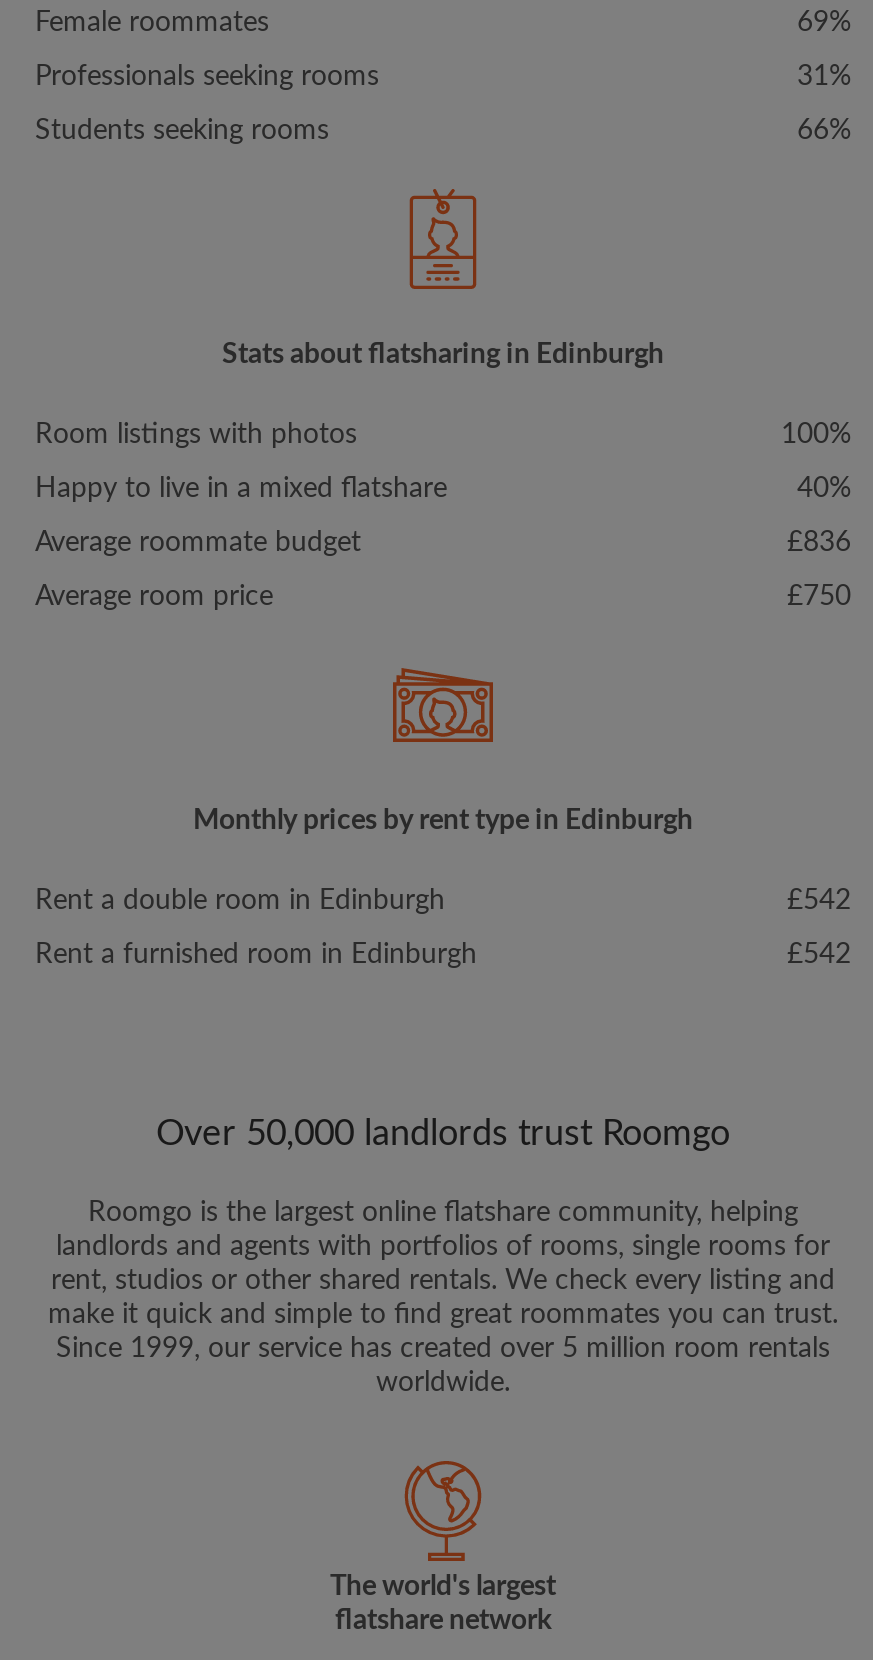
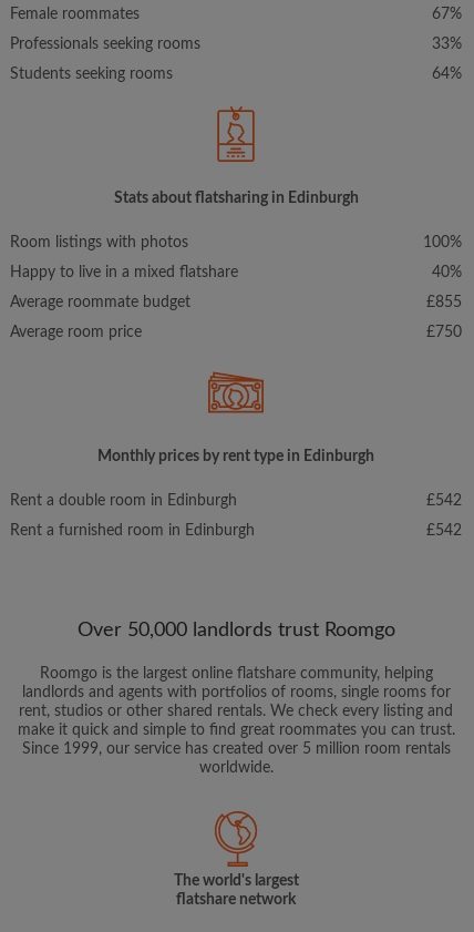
[797,10,851,38] 69% -> [432,7,462,22] 67%
[797,64,851,92] 31% -> [432,37,462,52] 33%
[797,118,851,146] 66% -> [432,67,462,82] 64%
[787,530,851,558] £836 -> [426,295,462,311] £855

